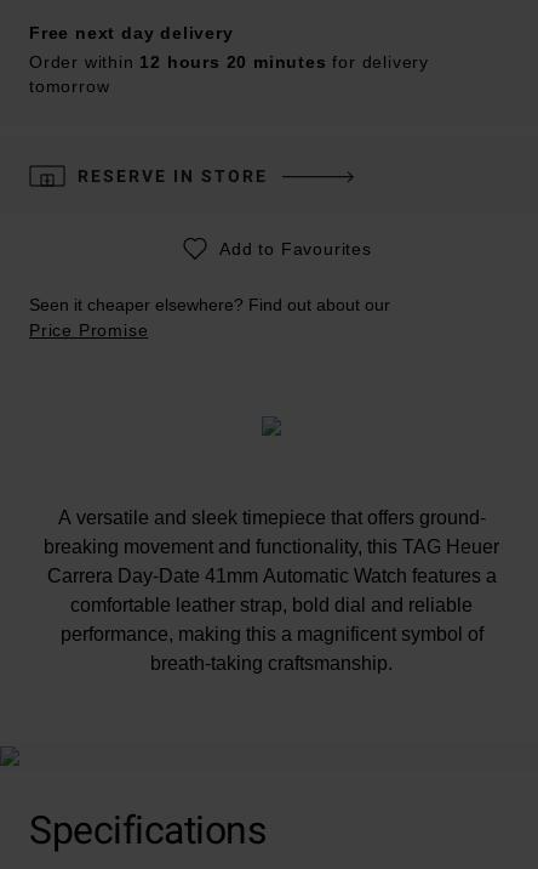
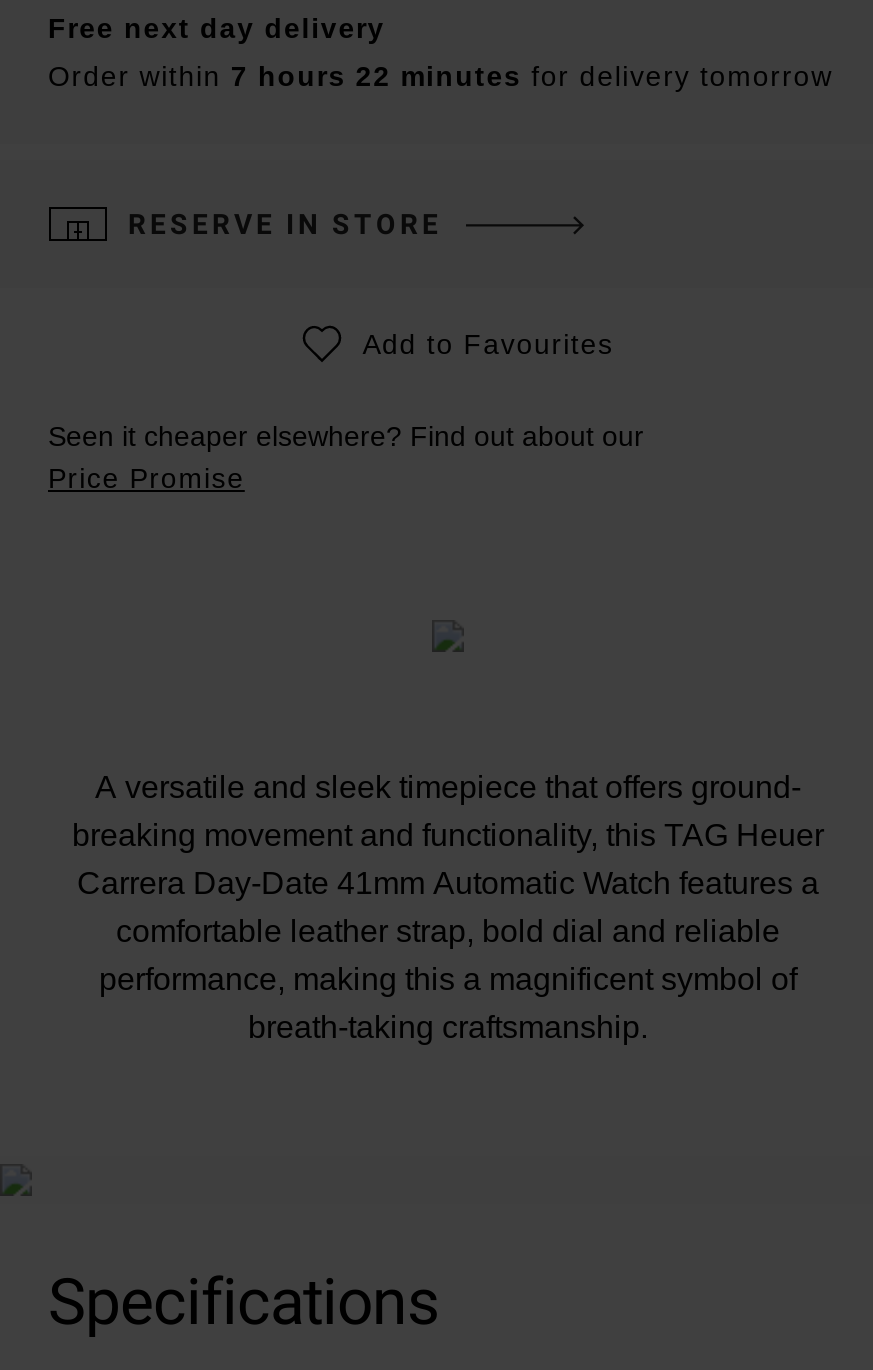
[29,52,429,95] Order within 12 hours 20 minutes for delivery | tomorrow -> [48,59,833,91] Order within 7 hours 22 minutes for delivery tomorrow

